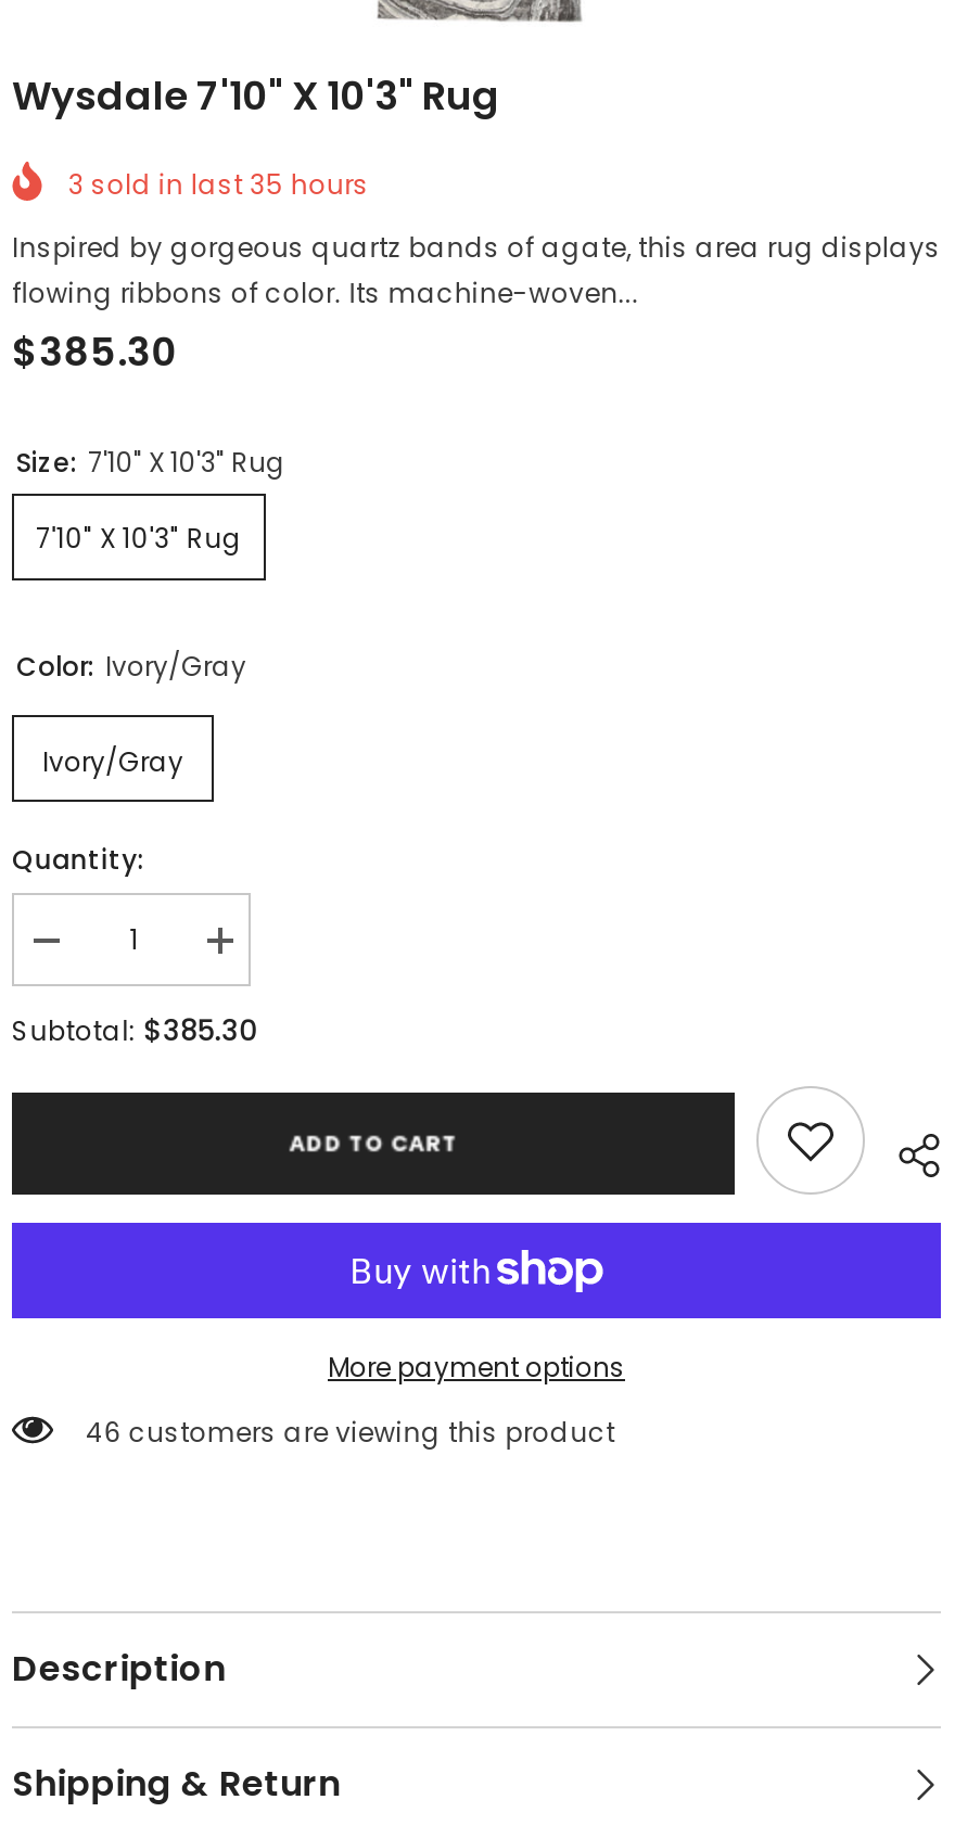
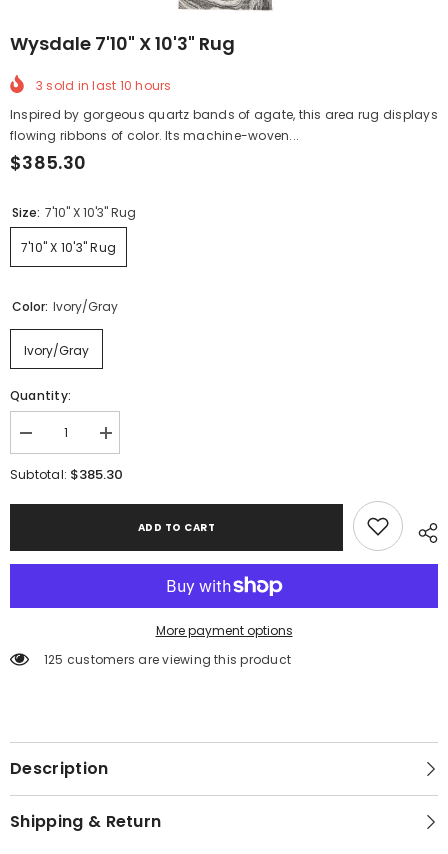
[68,166,369,203] 3 sold in last 35 hours -> [36,77,172,94] 3 sold in last 10 hours
[86,1413,615,1450] 46 customers are viewing this product -> [44,651,291,668] 125 customers are viewing this product

